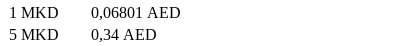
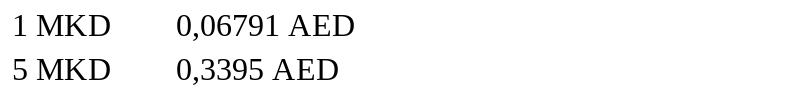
[9,4,181,21] 1 MKD 0,06801 AED -> [12,7,356,41] 1 MKD 0,06791 AED
[9,26,157,43] 5 MKD 0,34 AED -> [12,51,340,85] 5 MKD 0,3395 AED

